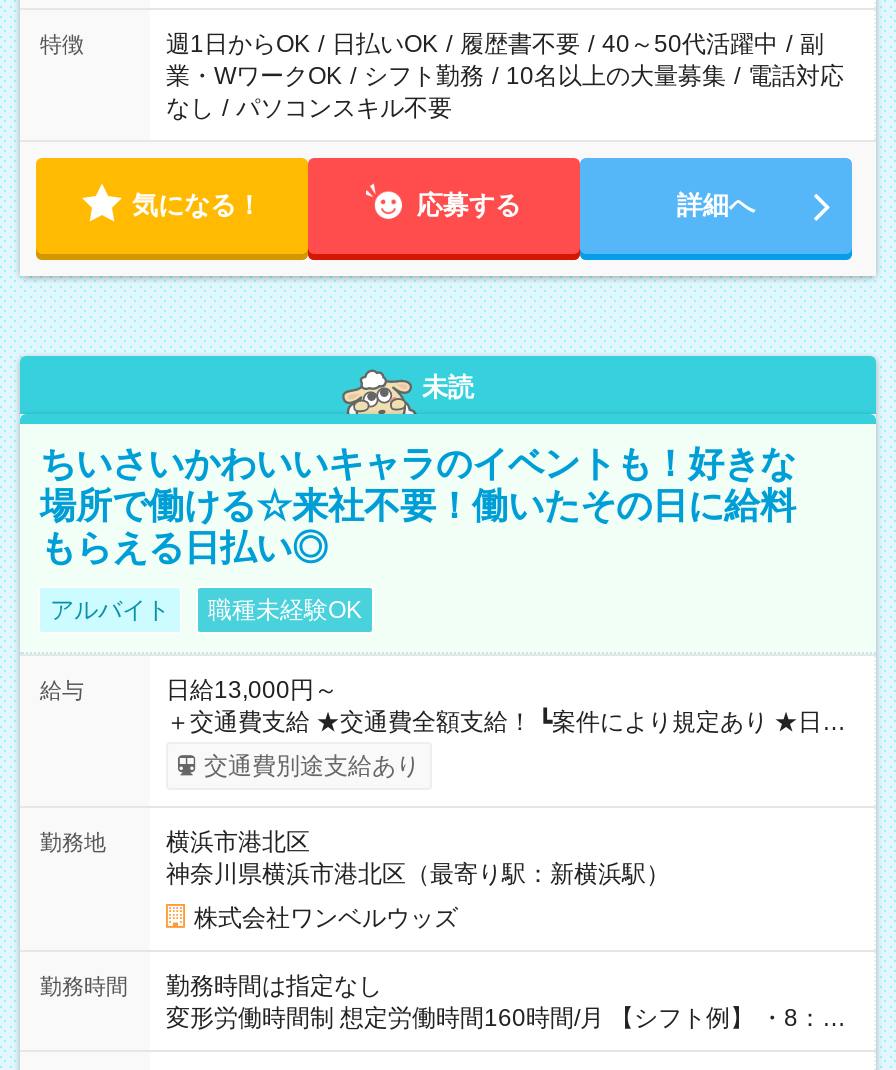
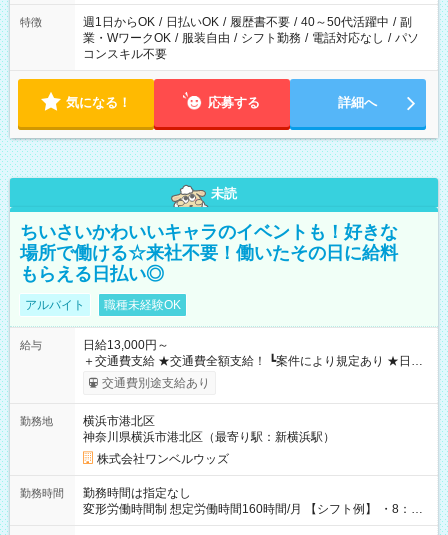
[166,62,844,122] 業・WワークOK / シフト勤務 / 10名以上の大量募集 / 電話対応 | なし / パソコンスキル不要 -> [83,31,419,61] 業・WワークOK / 服装自由 / シフト勤務 / 電話対応なし / パソ | コンスキル不要

